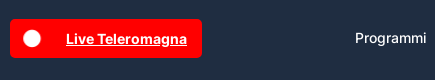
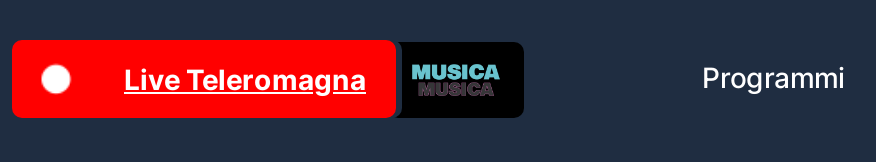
none -> [400,42,524,118] [image]

